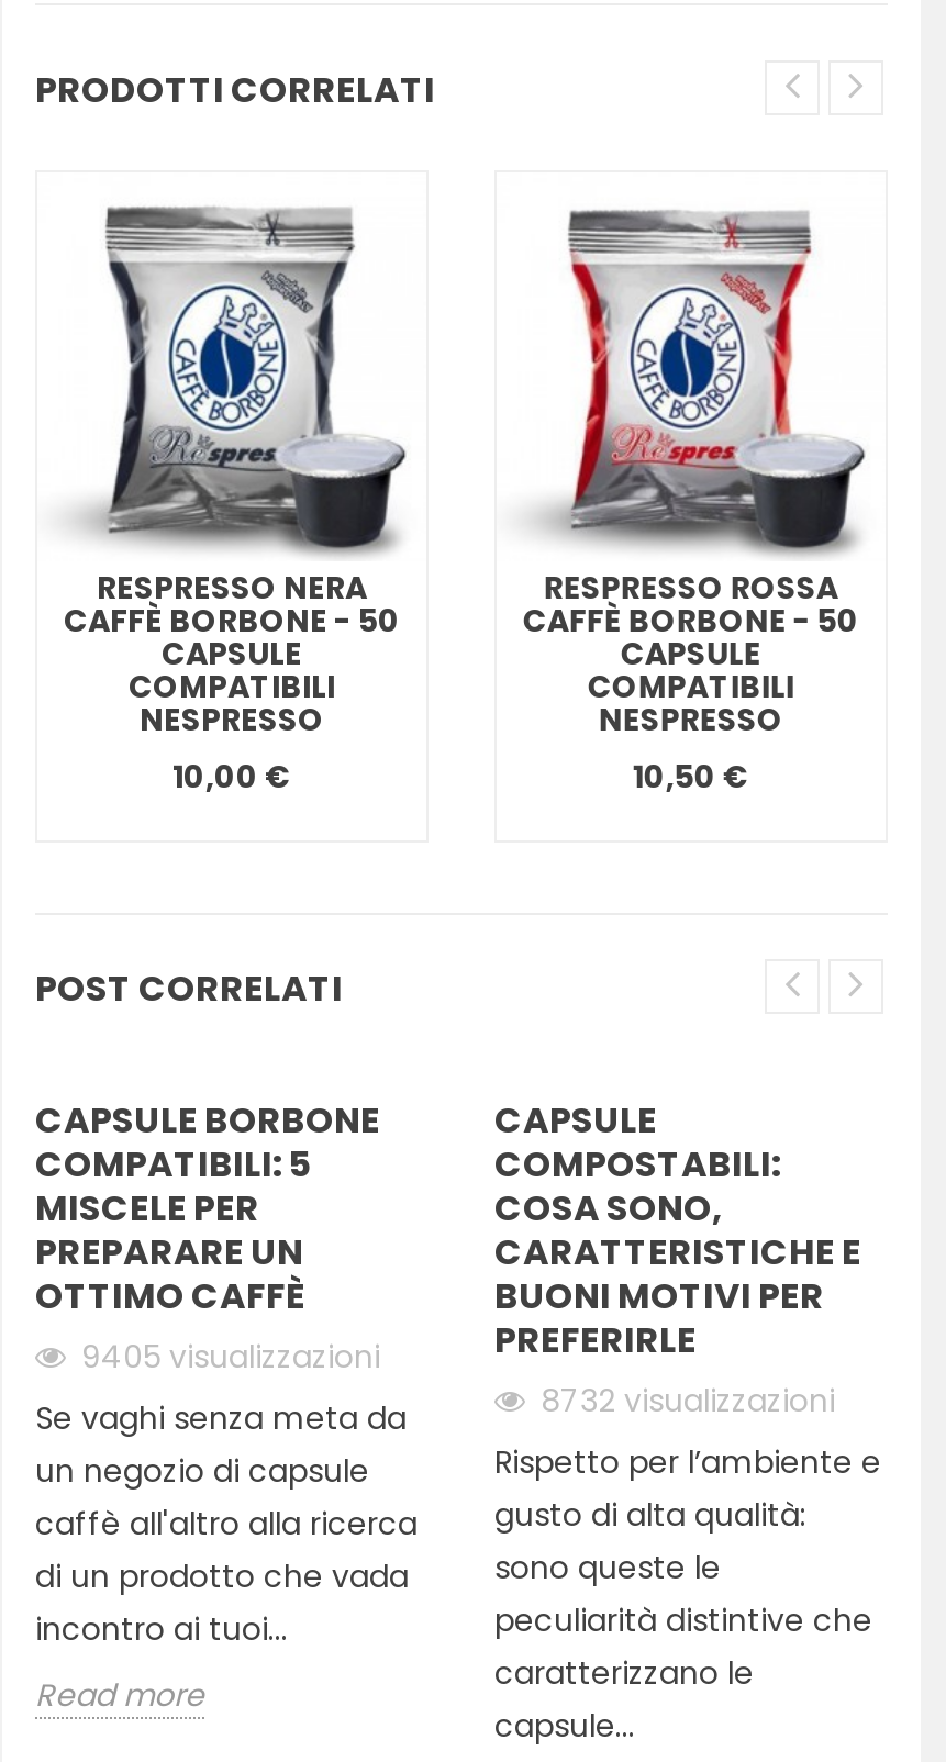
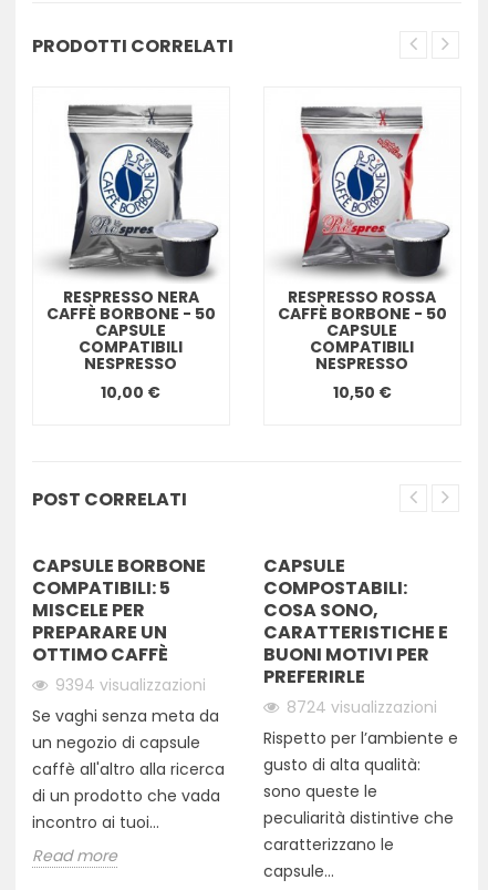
[73,1336,380,1380] 9405 visualizzazioni -> [51,674,206,696] 9394 visualizzazioni
[532,1380,835,1423] 8732 visualizzazioni -> [282,696,437,719] 8724 visualizzazioni

